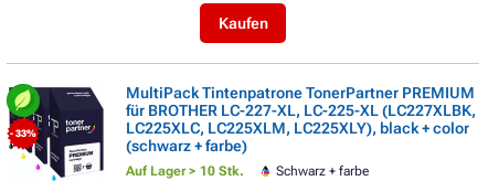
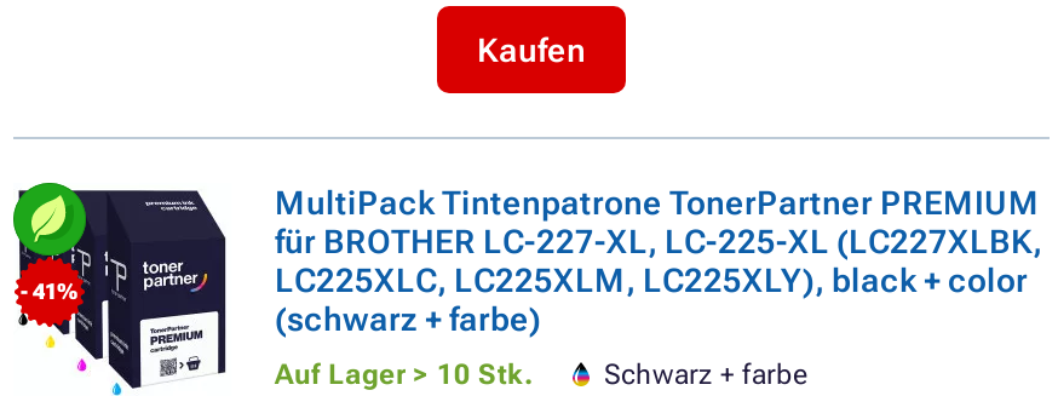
[10,128,36,139] - 33% -> [21,280,79,305] - 41%

